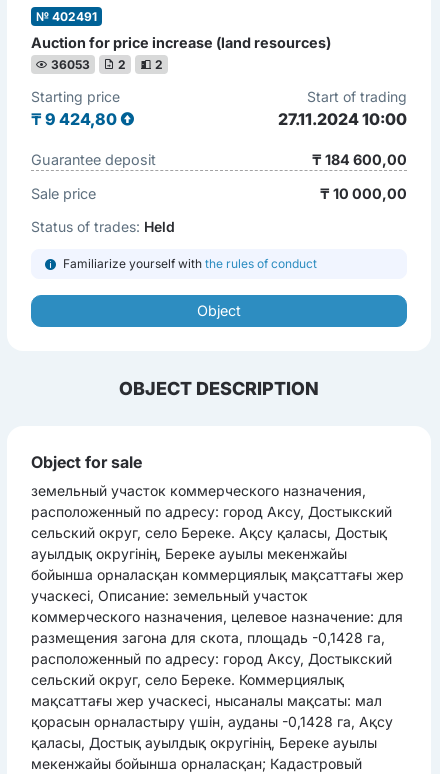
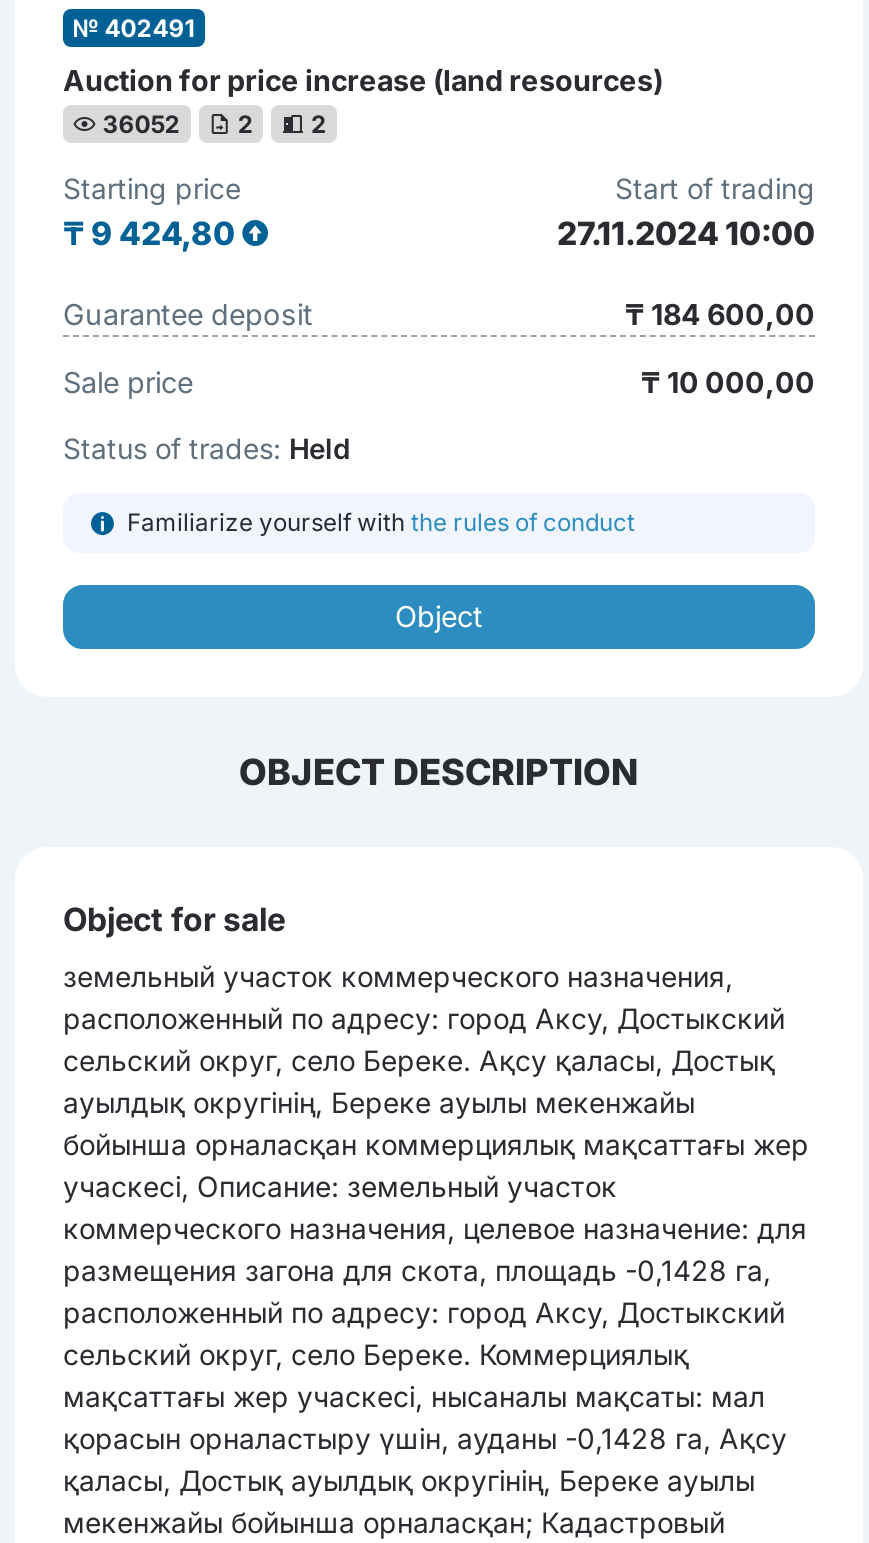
[48,57,163,72] 36053 2 2 -> [97,109,327,139] 36052 2 2

